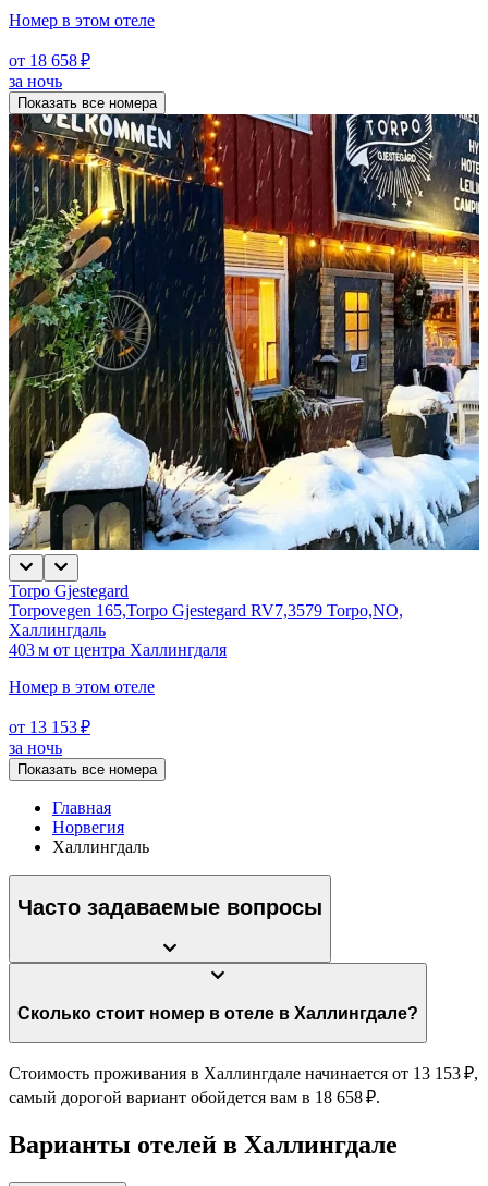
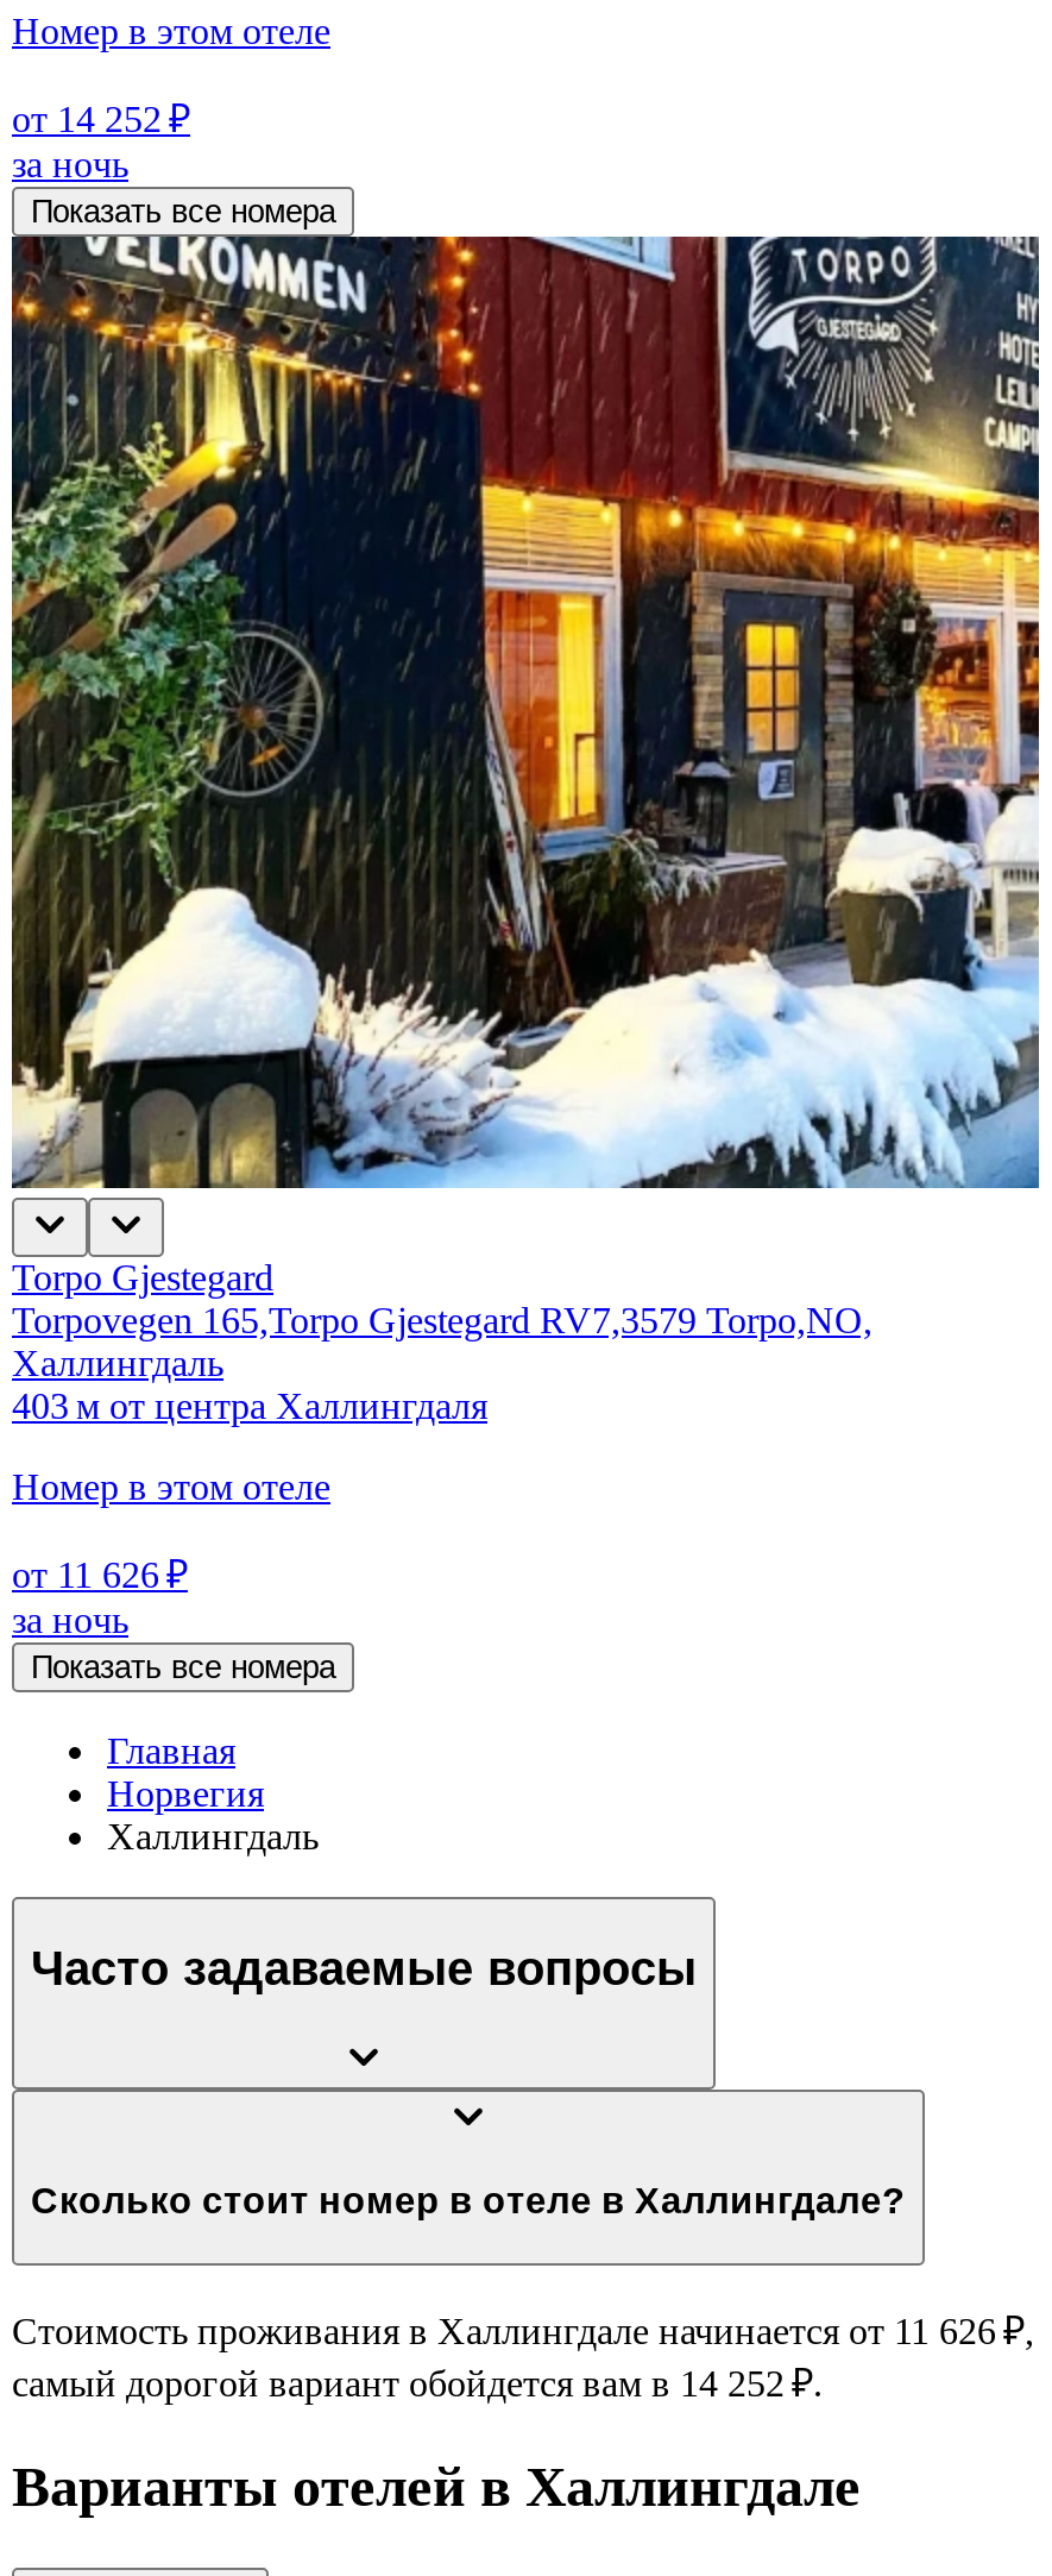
[9,51,90,70] от 18 658 ₽ -> [12,98,190,139] от 14 252 ₽
[9,718,90,736] от 13 153 ₽ -> [12,1554,188,1595] от 11 626 ₽
[9,1064,478,1083] Стоимость проживания в Халлингдале начинается от 13 153 ₽, -> [12,2311,1034,2352] Стоимость проживания в Халлингдале начинается от 11 626 ₽,
[9,1088,380,1107] самый дорогой вариант обойдется вам в 18 658 ₽. -> [12,2364,823,2404] самый дорогой вариант обойдется вам в 14 252 ₽.

